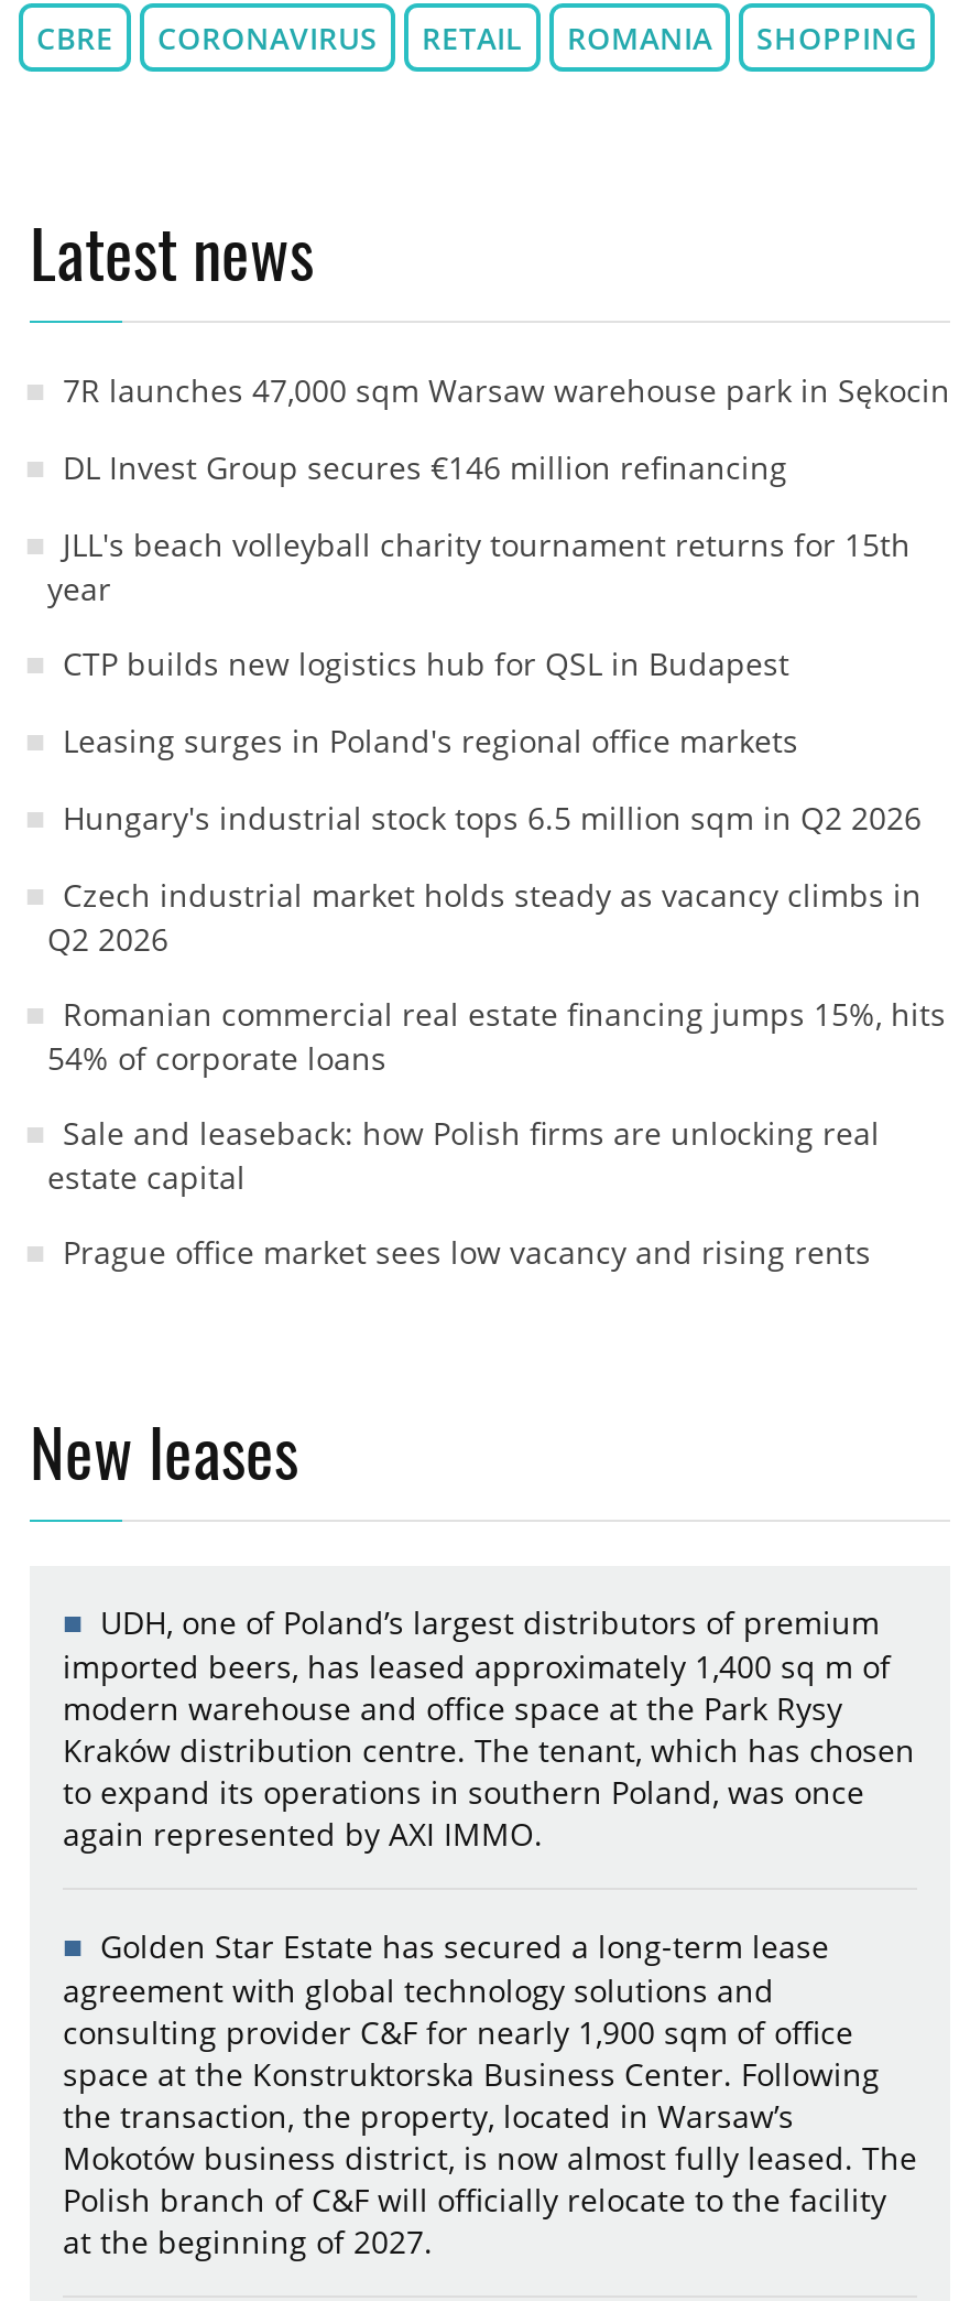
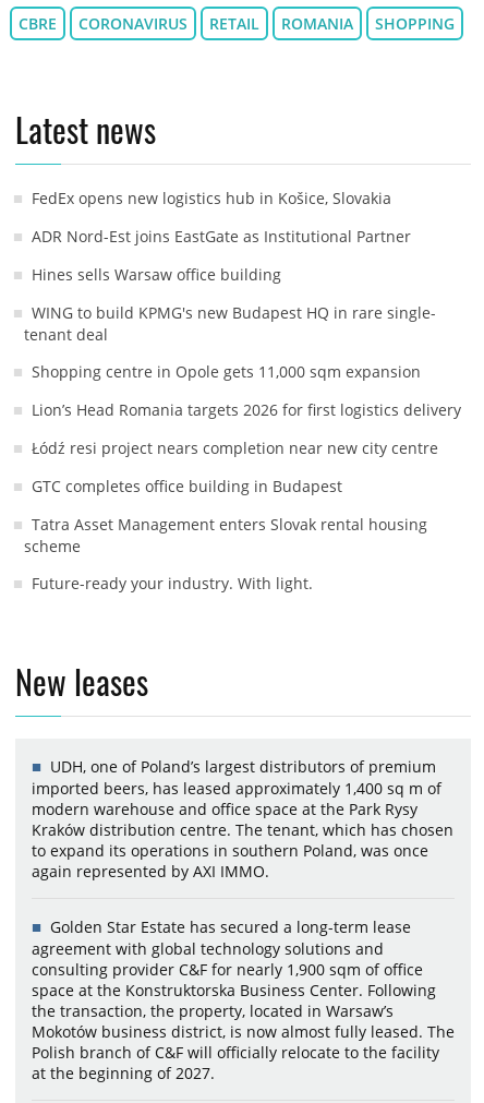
[63,369,950,411] 7R launches 47,000 sqm Warsaw warehouse park in Sękocin -> [32,187,391,208] FedEx opens new logistics hub in Košice, Slovakia
[63,446,787,488] DL Invest Group secures €146 million refinancing -> [32,226,411,246] ADR Nord-Est joins EastGate as Institutional Partner
[47,523,911,609] JLL's beach volleyball charity tournament returns for 15th | year -> [32,264,281,285] Hines sells Warsaw office building
[63,642,789,684] CTP builds new logistics hub for QSL in Budapest -> [24,302,436,345] WING to build KPMG's new Budapest HQ in rare single- | tenant deal
[63,719,798,761] Leasing surges in Poland's regional office markets -> [32,361,421,382] Shopping centre in Opole gets 11,000 sqm expansion
[63,796,922,838] Hungary's industrial stock tops 6.5 million sqm in Q2 2026 -> [32,399,461,420] Lion’s Head Romania targets 2026 for first logistics delivery
[47,873,922,959] Czech industrial market holds steady as vacancy climbs in | Q2 2026 -> [32,437,438,458] Łódź resi project nears completion near new city centre
[47,992,946,1078] Romanian commercial real estate financing jumps 15%, hits | 54% of corporate loans -> [32,475,342,496] GTC completes office building in Budapest
[47,1111,880,1197] Sale and leaseback: how Polish firms are unlocking real | estate capital -> [24,514,427,556] Tatra Asset Management enters Slovak rental housing | scheme
[63,1231,871,1272] Prague office market sees low vacancy and rising rents -> [32,573,313,593] Future-ready your industry. With light.

